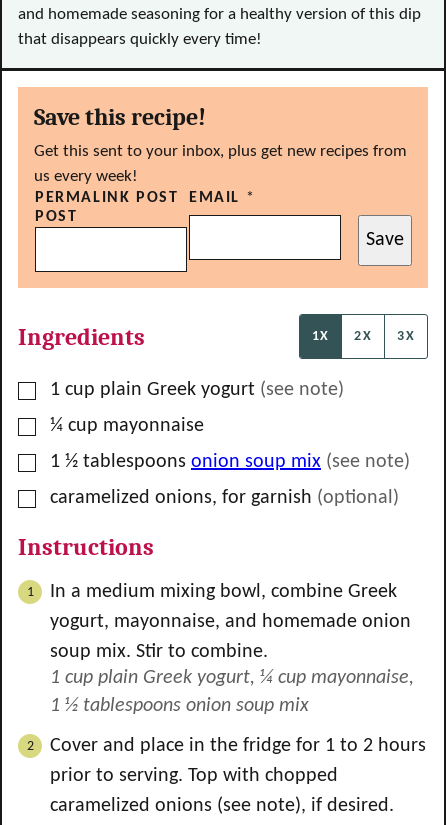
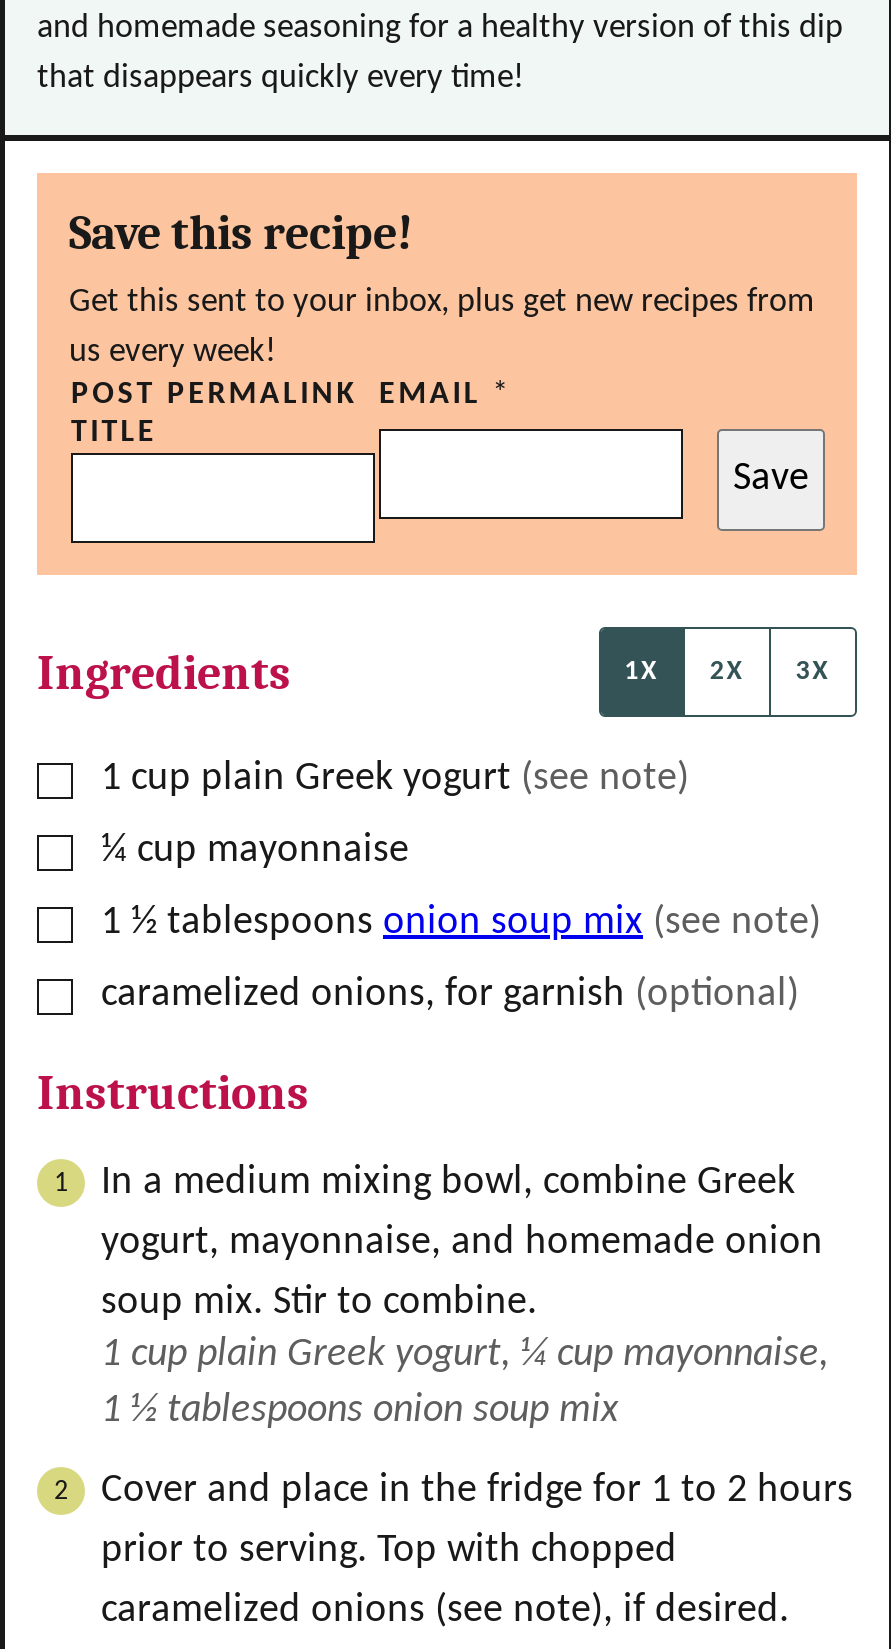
[35,190,178,225] PERMALINK POST | POST -> [71,379,358,449] POST PERMALINK | TITLE

